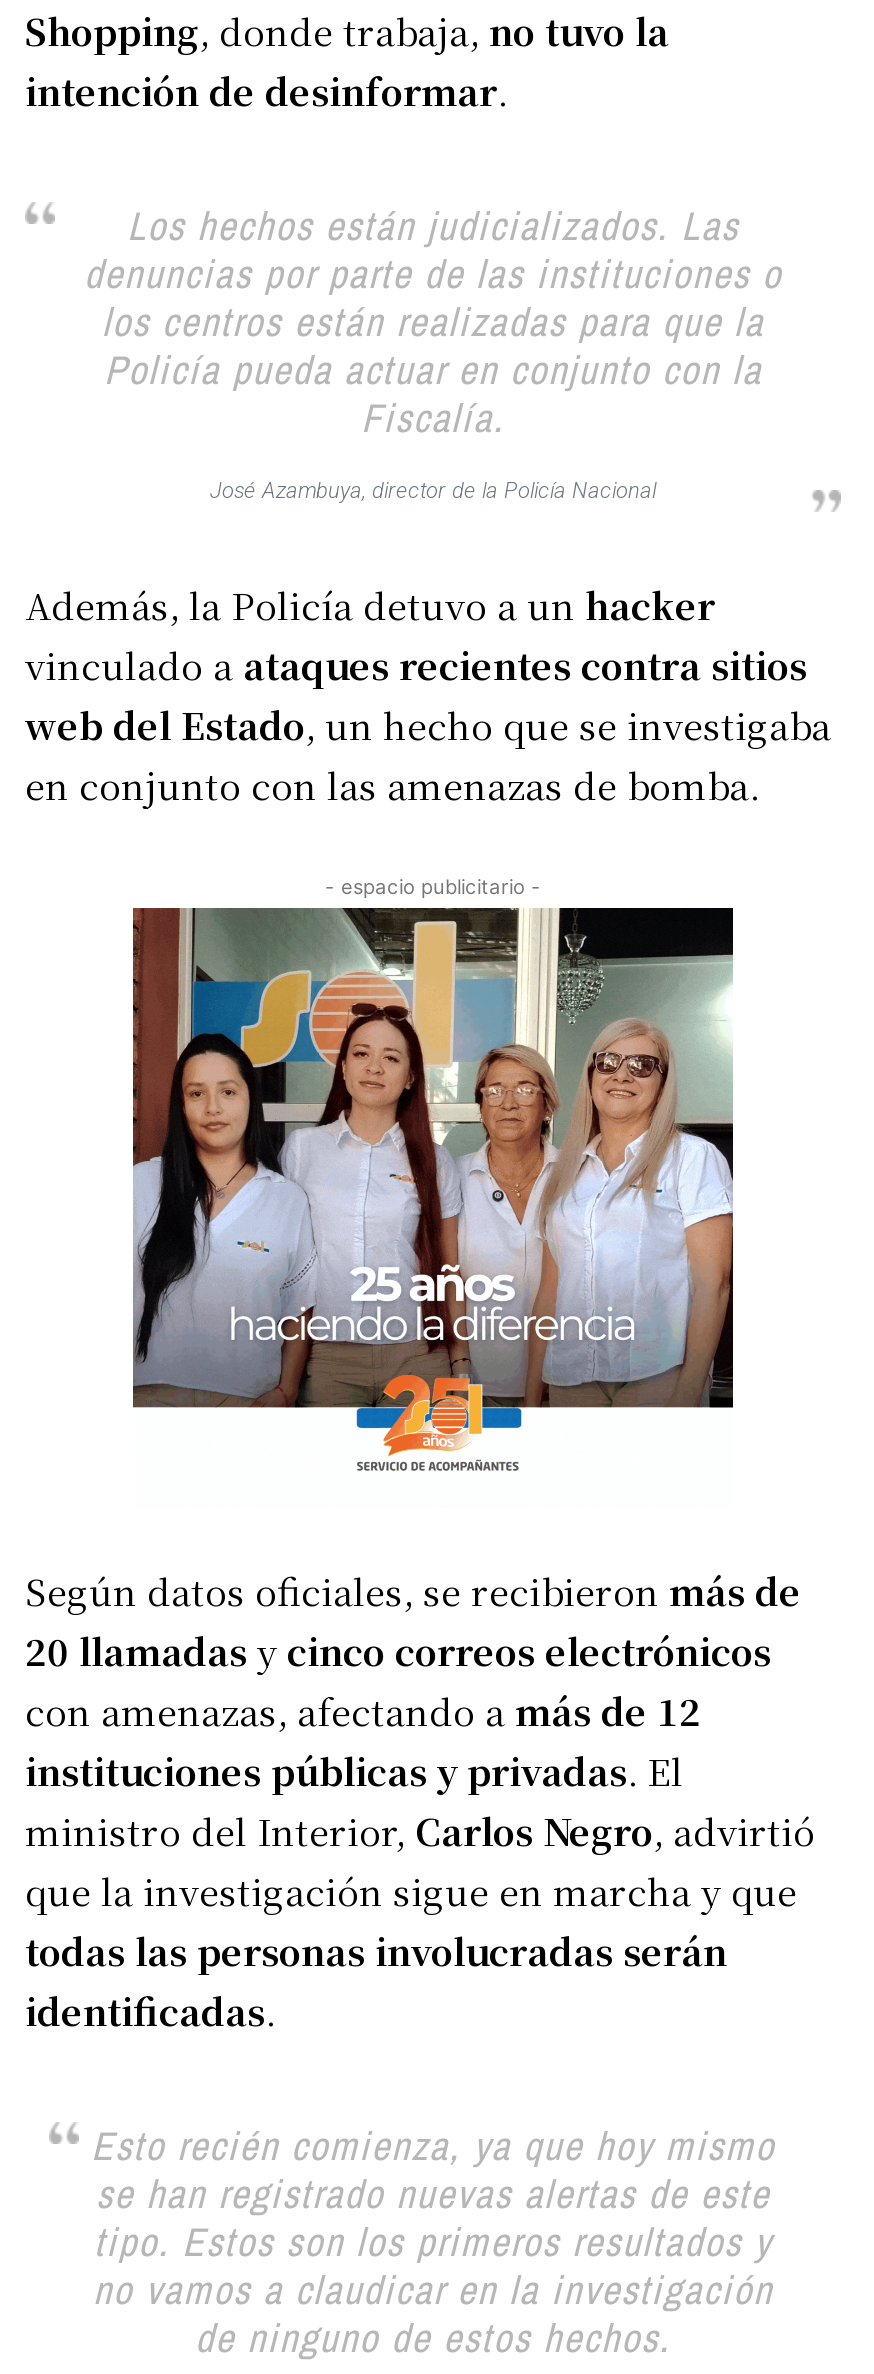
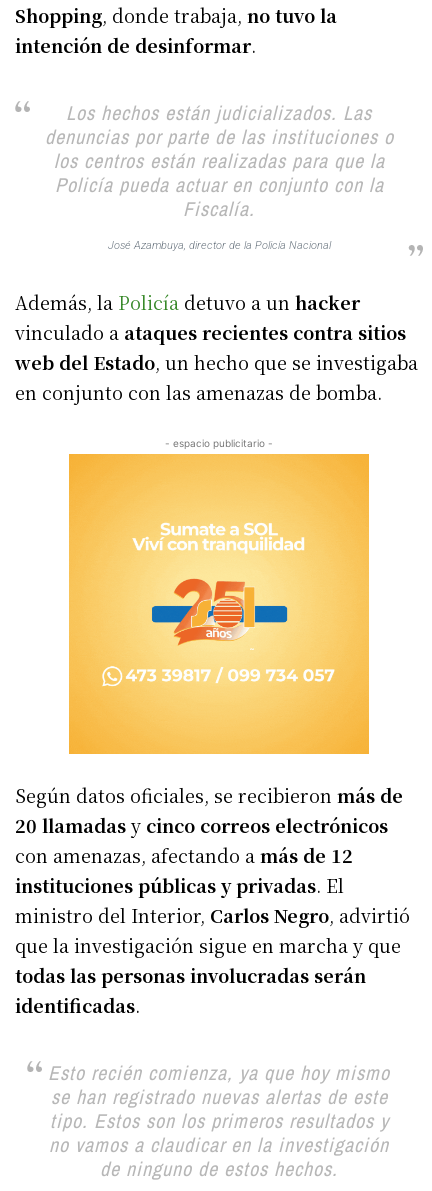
[131,906,735,1508] [image] -> [68,453,370,755] [image]

